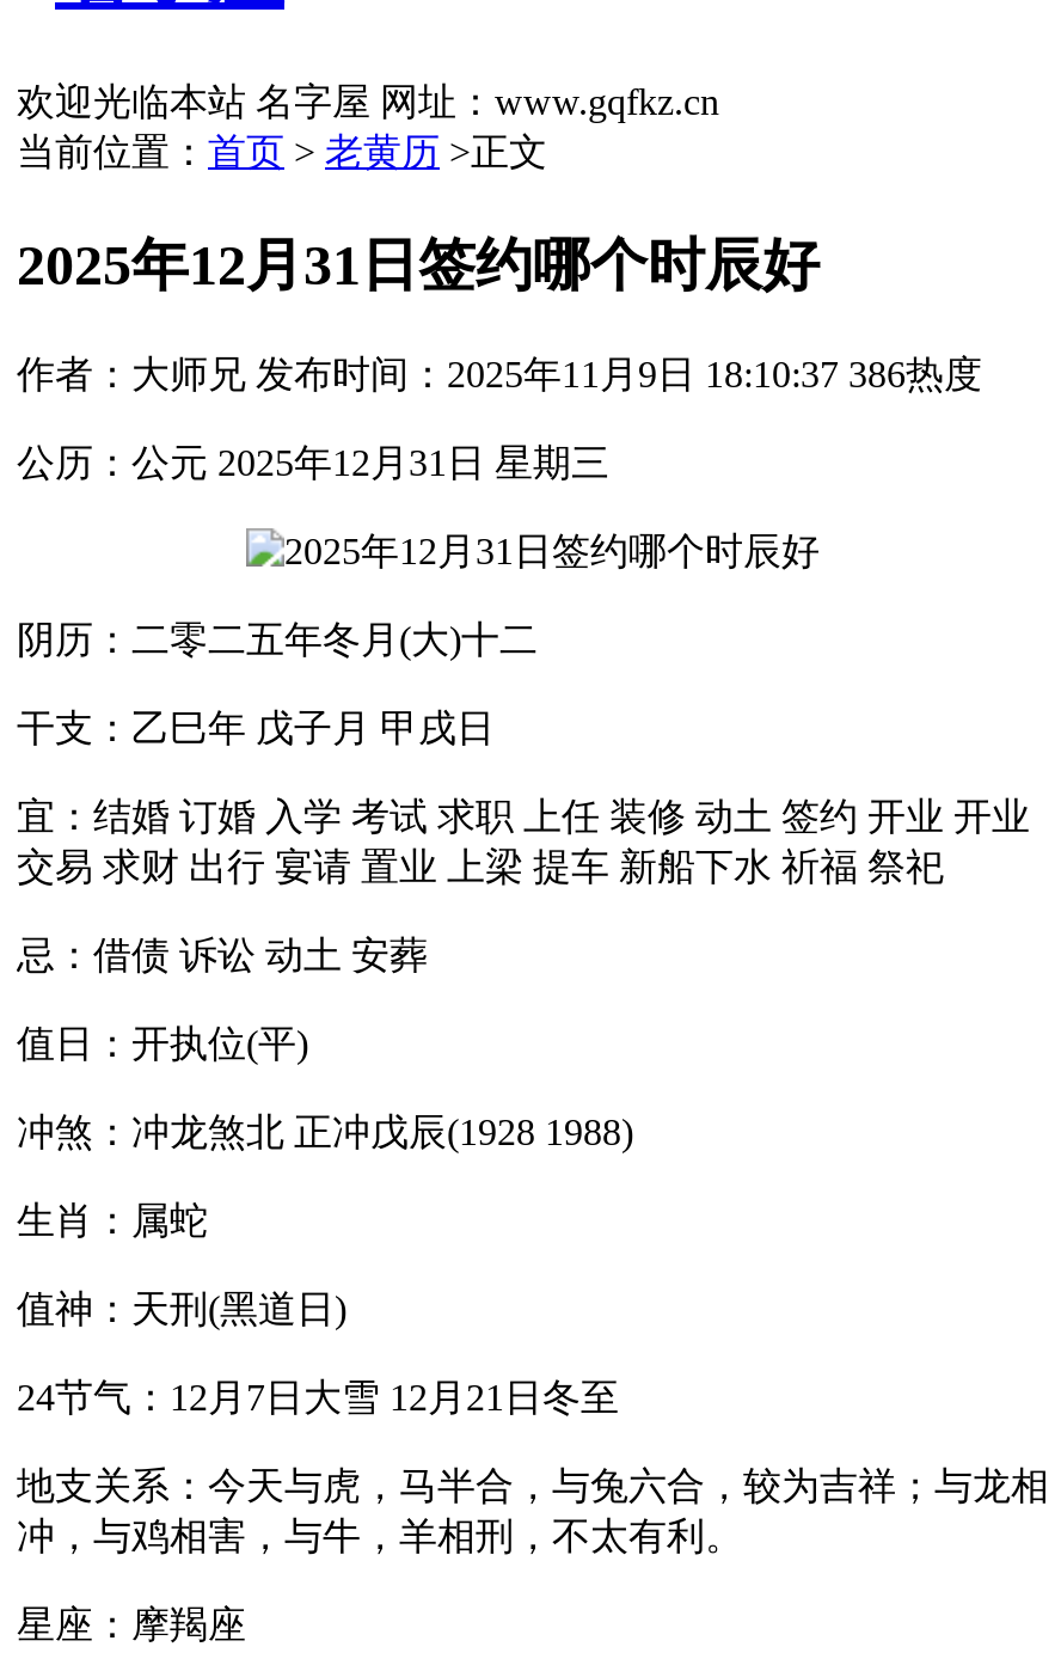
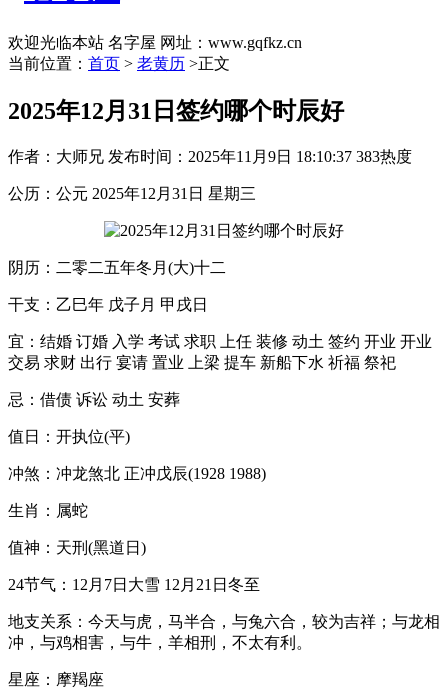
[17,353,982,394] 作者：大师兄 发布时间：2025年11月9日 18:10:37 386热度 -> [8,148,412,165] 作者：大师兄 发布时间：2025年11月9日 18:10:37 383热度

